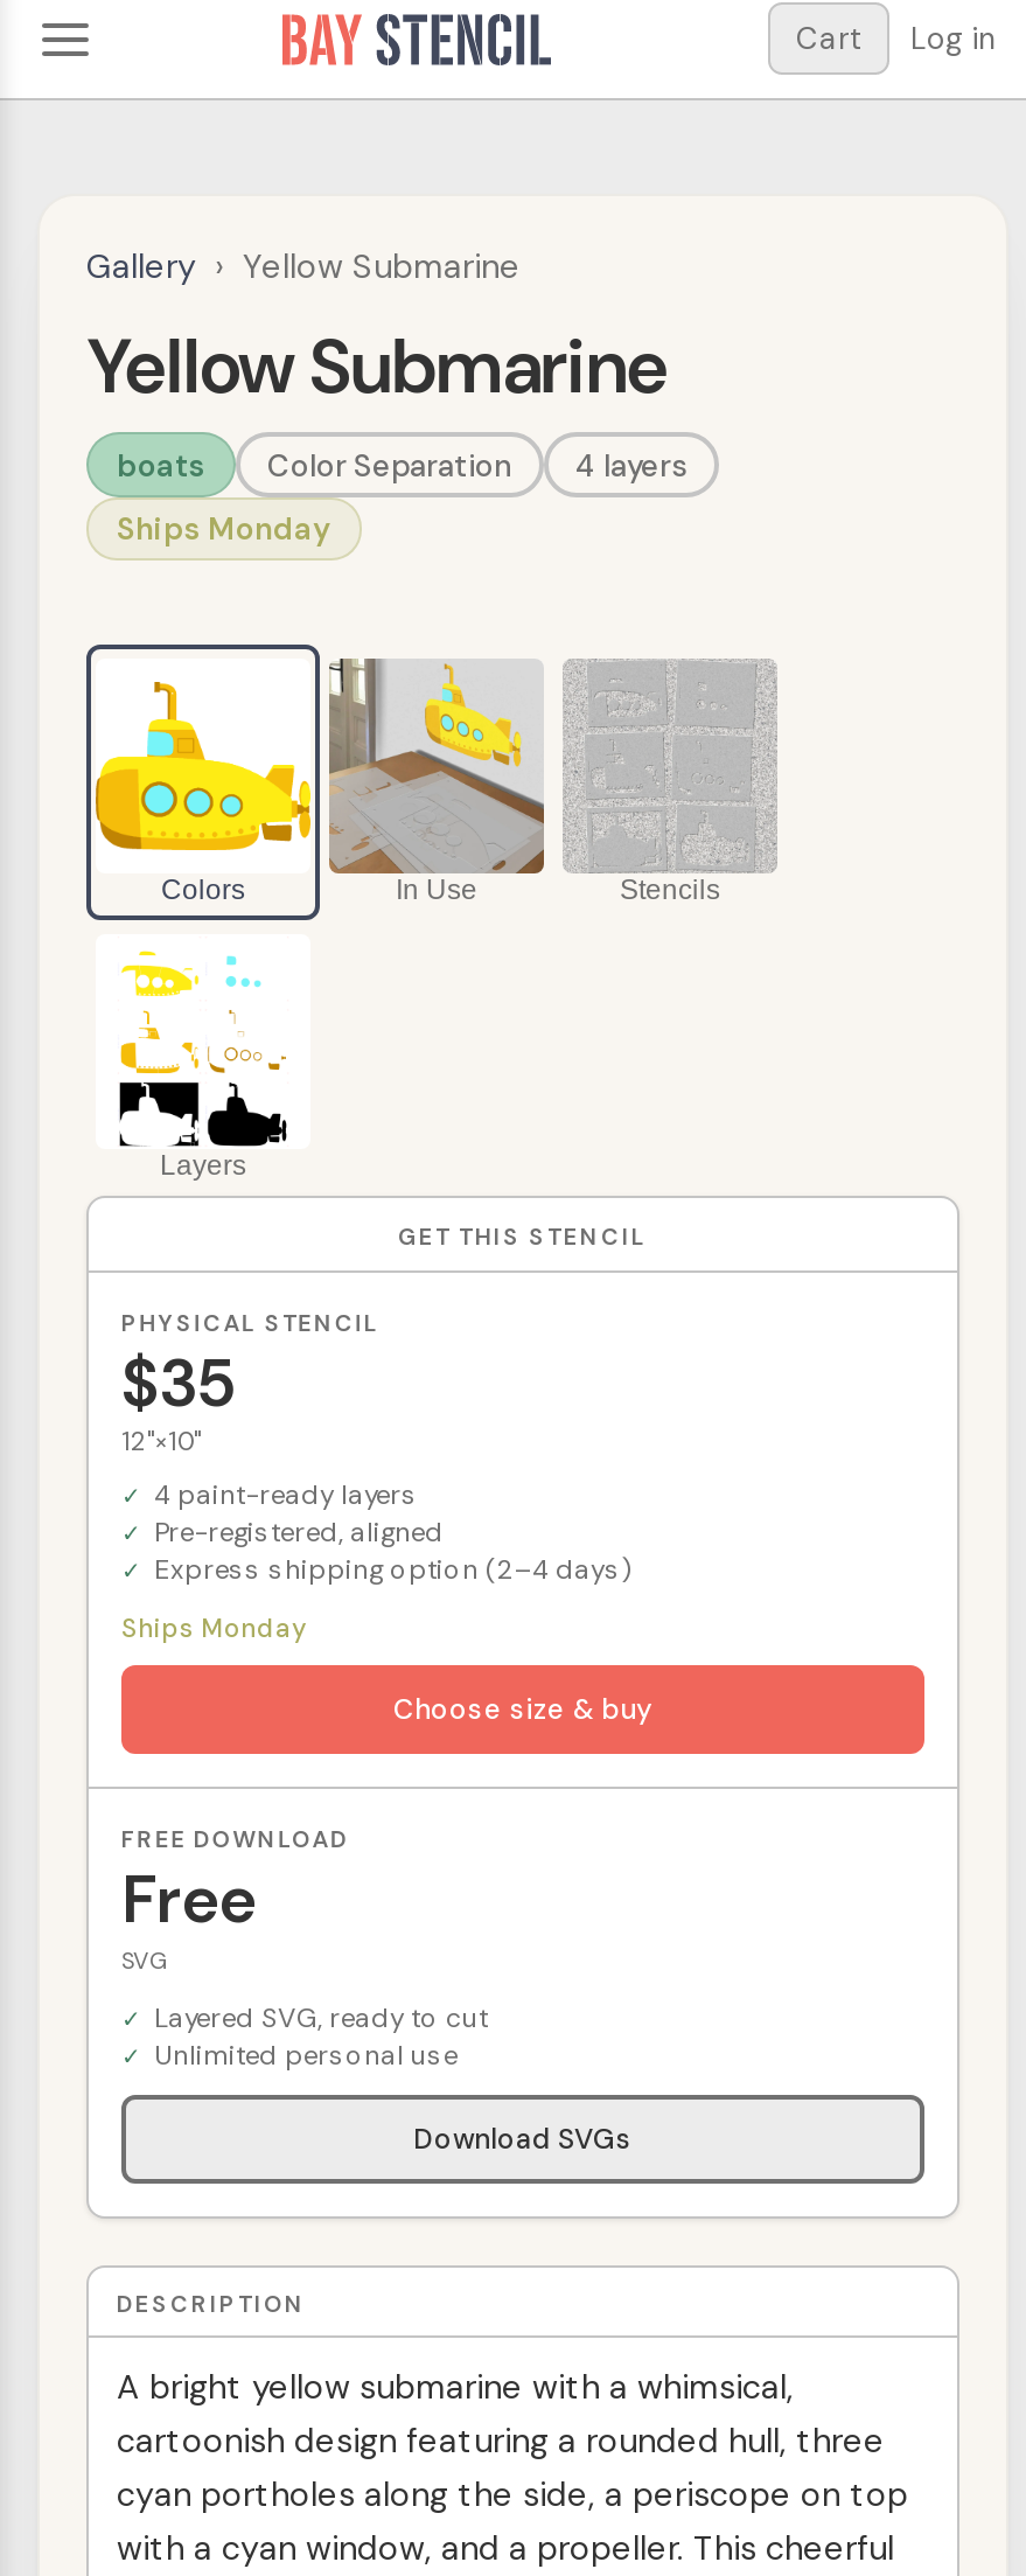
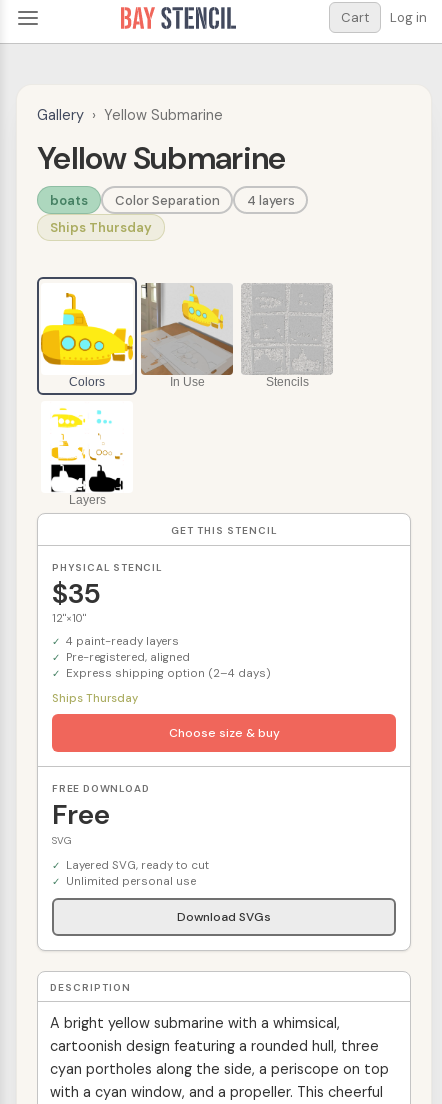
[117,509,331,549] Ships Monday -> [50,219,152,236] Ships Thursday
[121,1611,306,1644] Ships Monday -> [52,691,138,705] Ships Thursday

